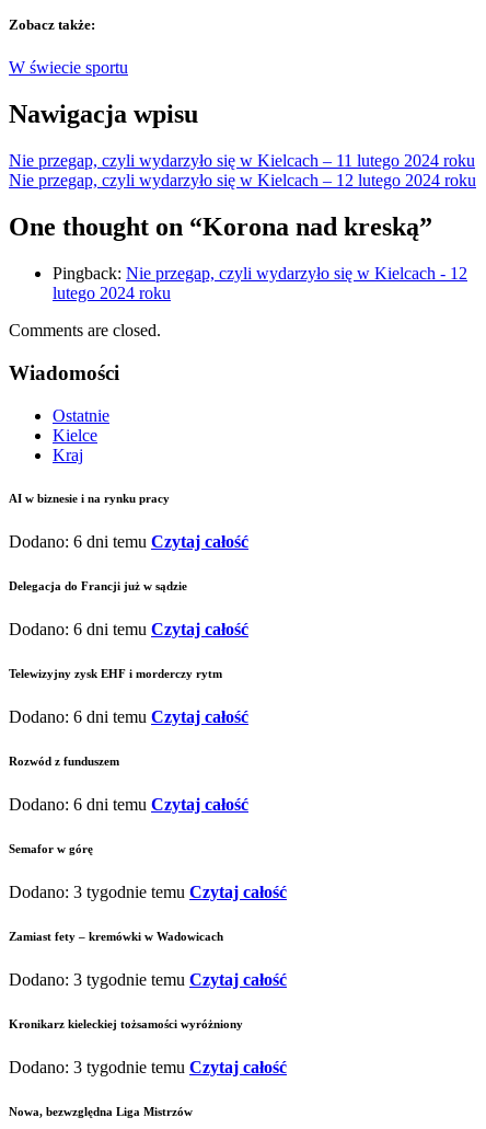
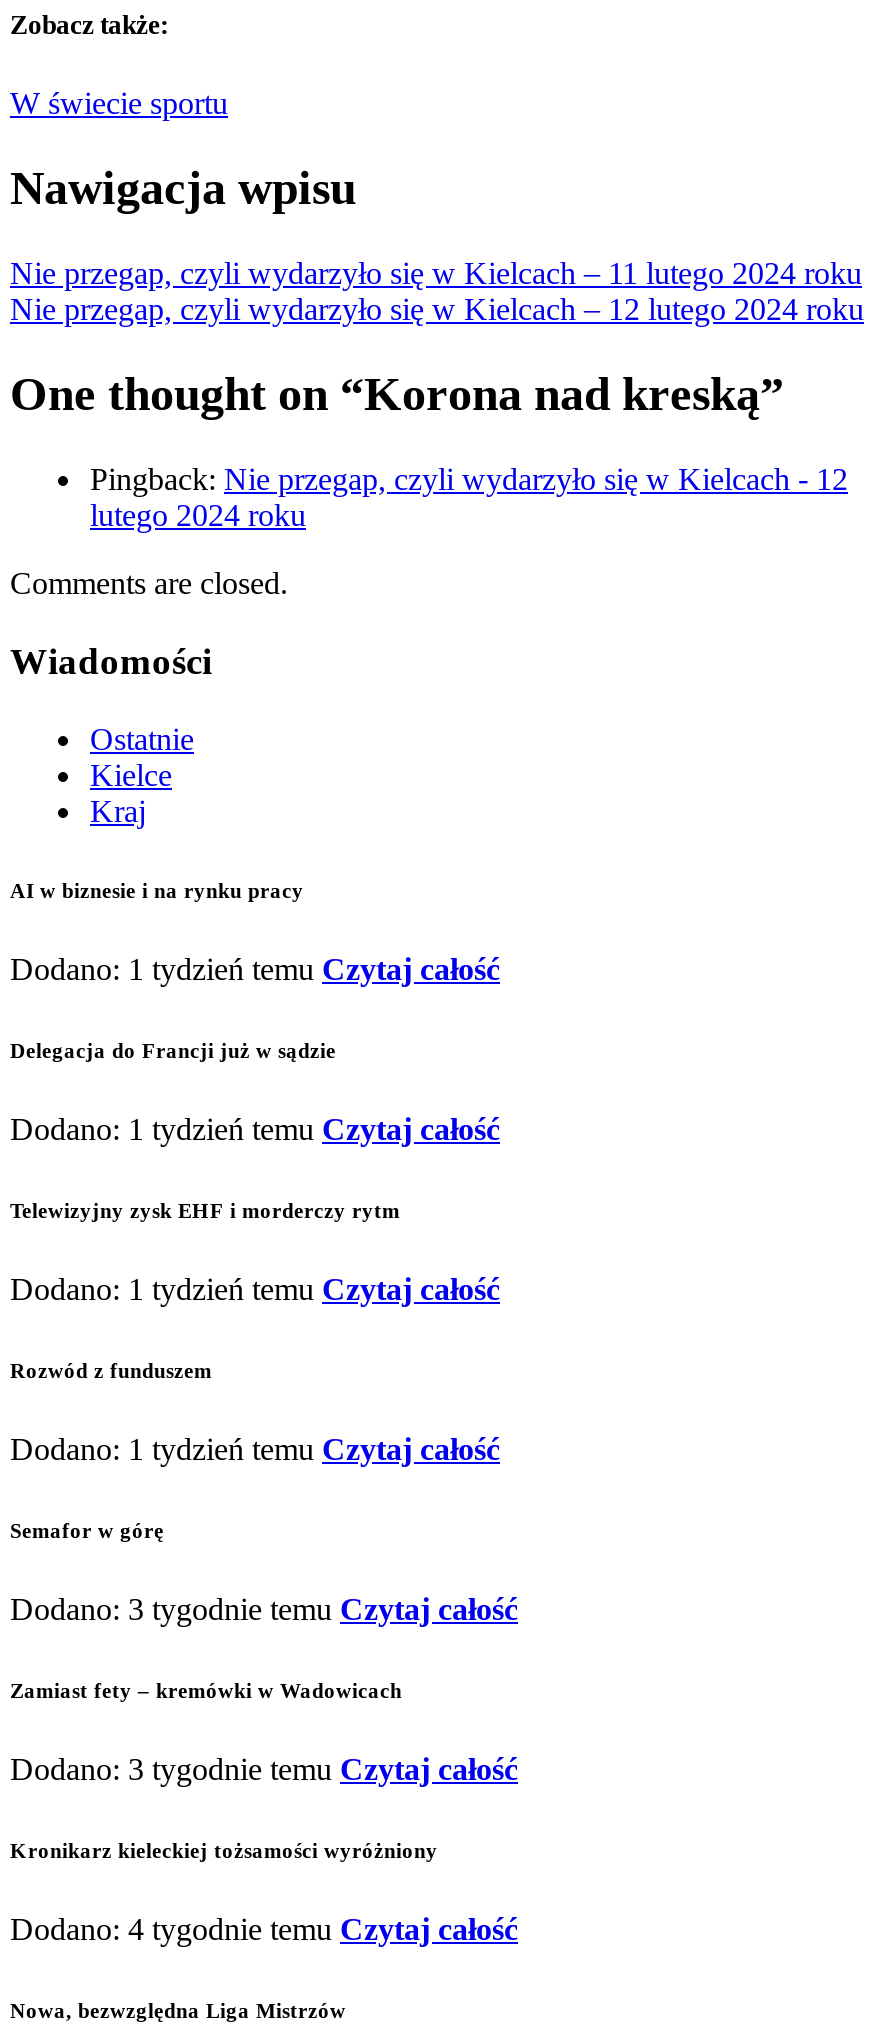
[9,533,248,551] Dodano: 6 dni temu Czytaj całość -> [10,953,500,987] Dodano: 1 tydzień temu Czytaj całość
[9,620,248,639] Dodano: 6 dni temu Czytaj całość -> [10,1113,500,1147] Dodano: 1 tydzień temu Czytaj całość
[9,708,248,726] Dodano: 6 dni temu Czytaj całość -> [10,1273,500,1307] Dodano: 1 tydzień temu Czytaj całość
[9,795,248,814] Dodano: 6 dni temu Czytaj całość -> [10,1432,500,1466] Dodano: 1 tydzień temu Czytaj całość
[9,1058,287,1077] Dodano: 3 tygodnie temu Czytaj całość -> [10,1912,518,1946] Dodano: 4 tygodnie temu Czytaj całość

